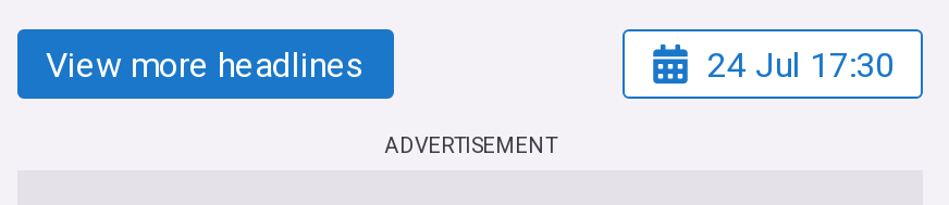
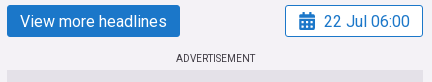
[707,43,895,85] 24 Jul 17:30 -> [324,11,410,30] 22 Jul 06:00

